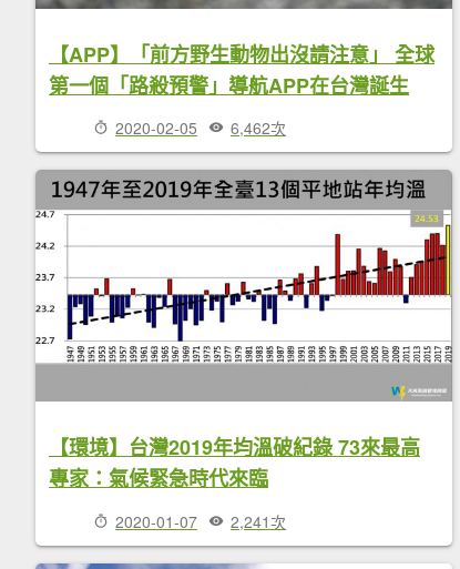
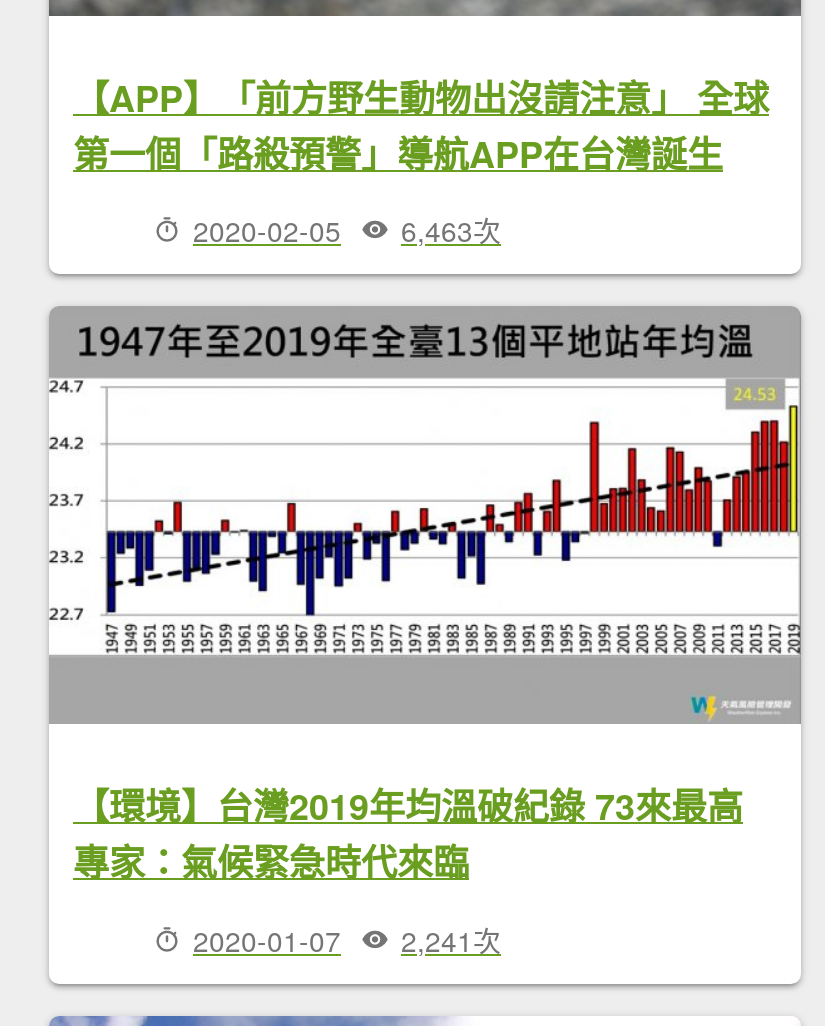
[115,117,286,139] 2020-02-05 6,462次 -> [193,211,501,251] 2020-02-05 6,463次

